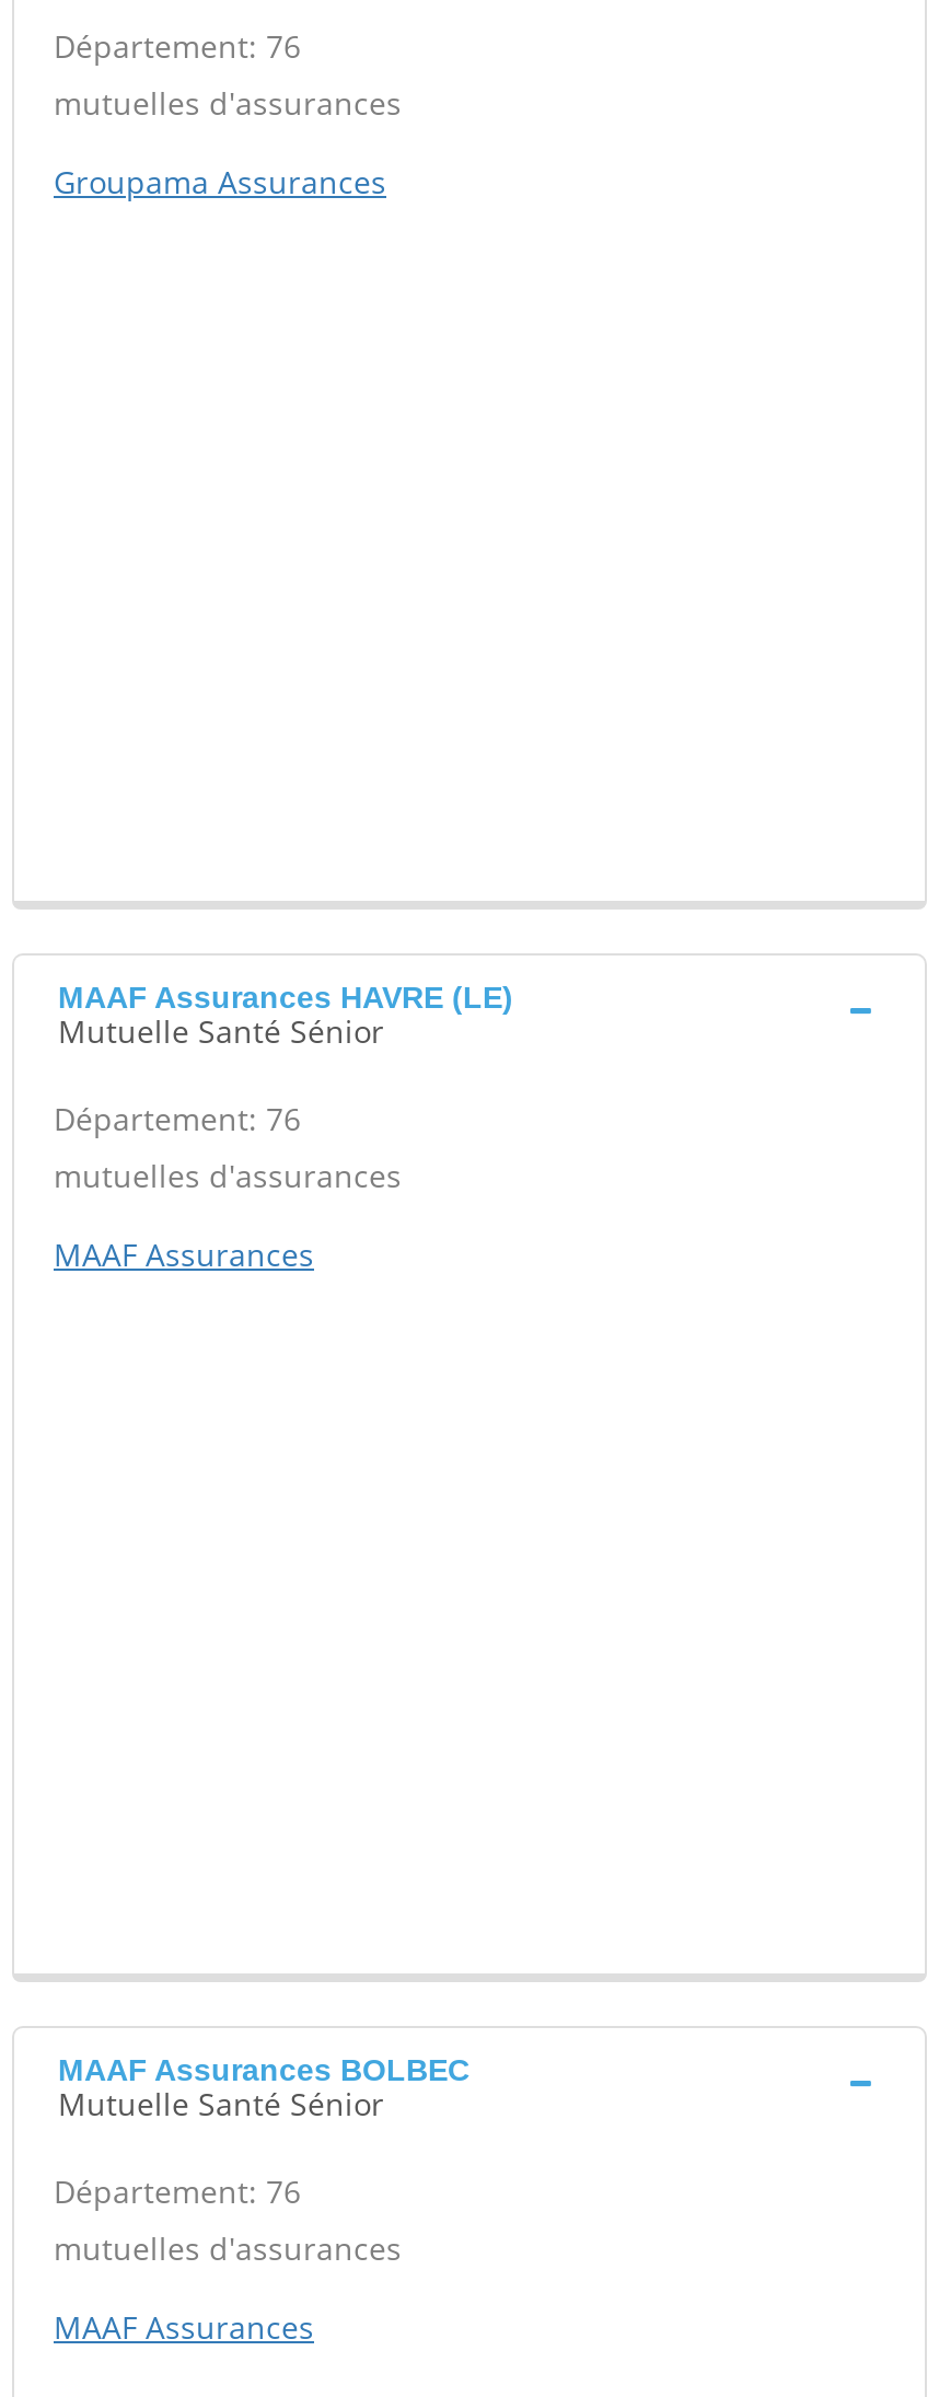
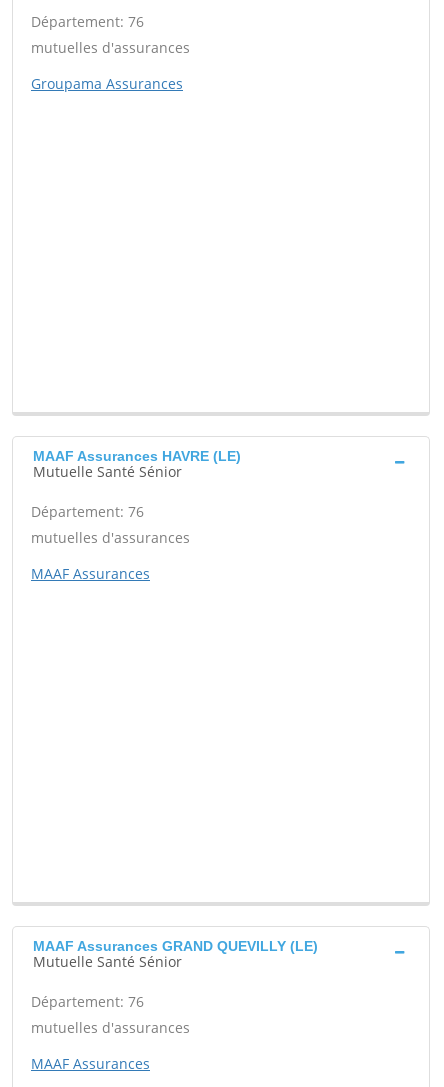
[58,2053,469,2088] MAAF Assurances BOLBEC -> [33,938,318,954] MAAF Assurances GRAND QUEVILLY (LE)

